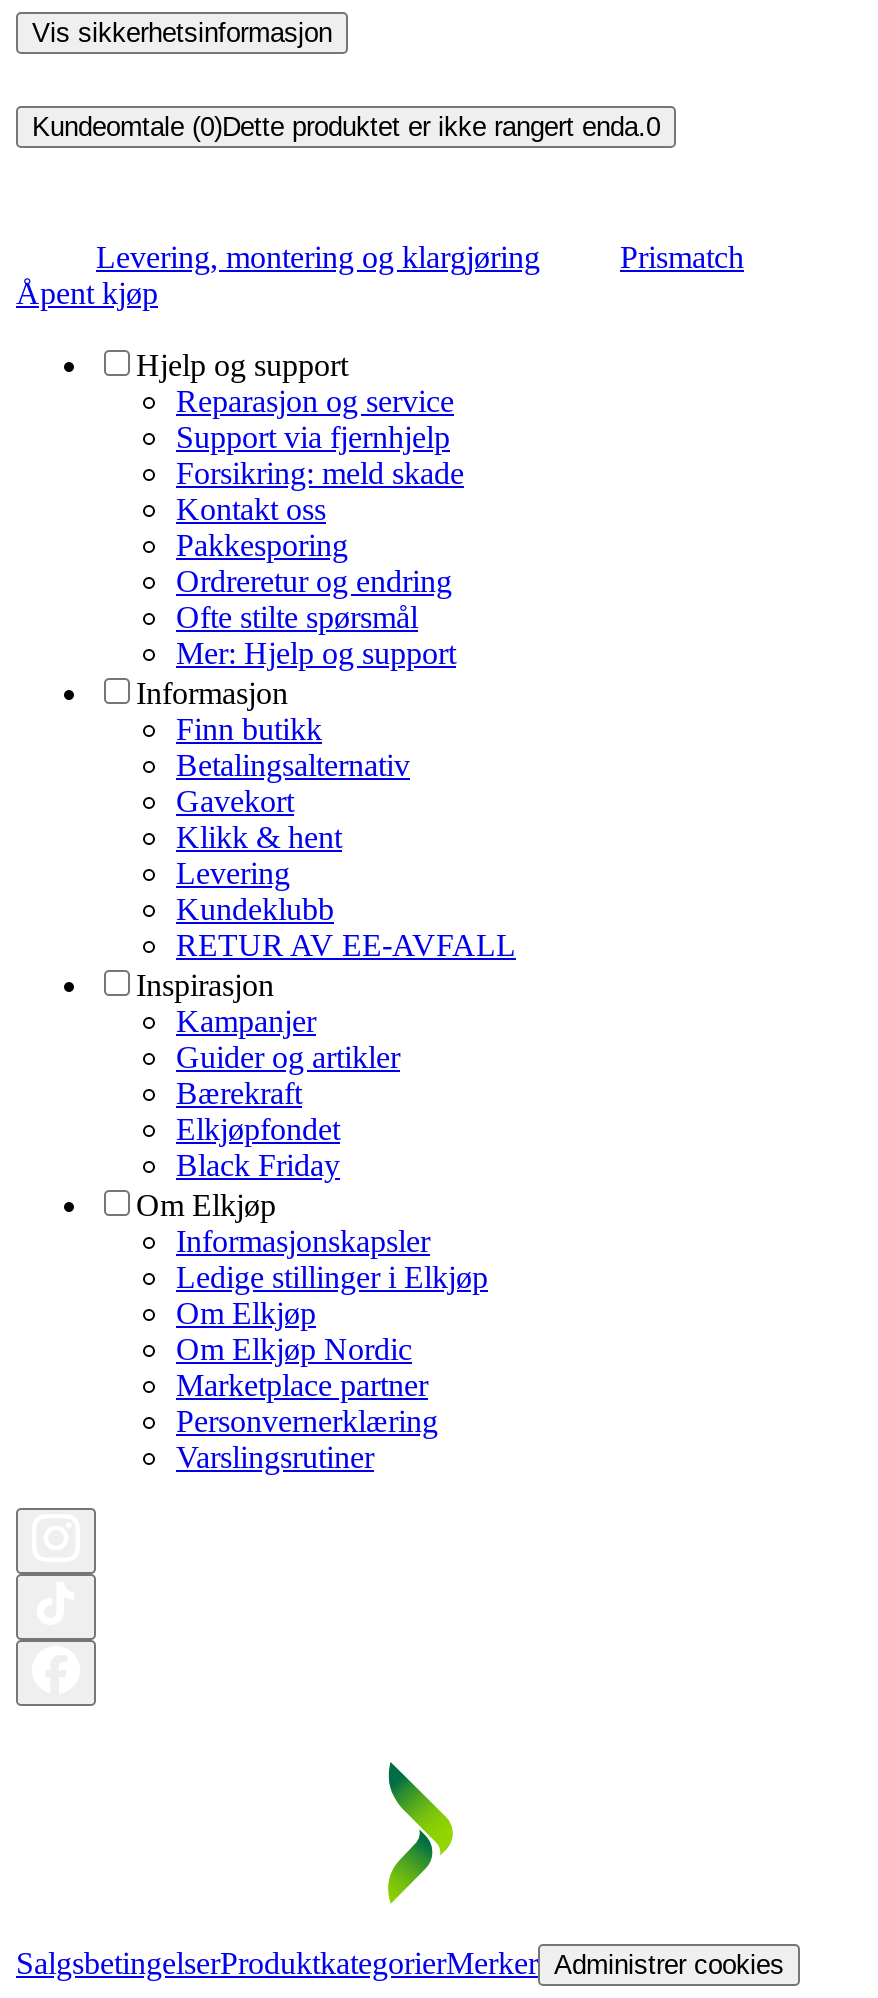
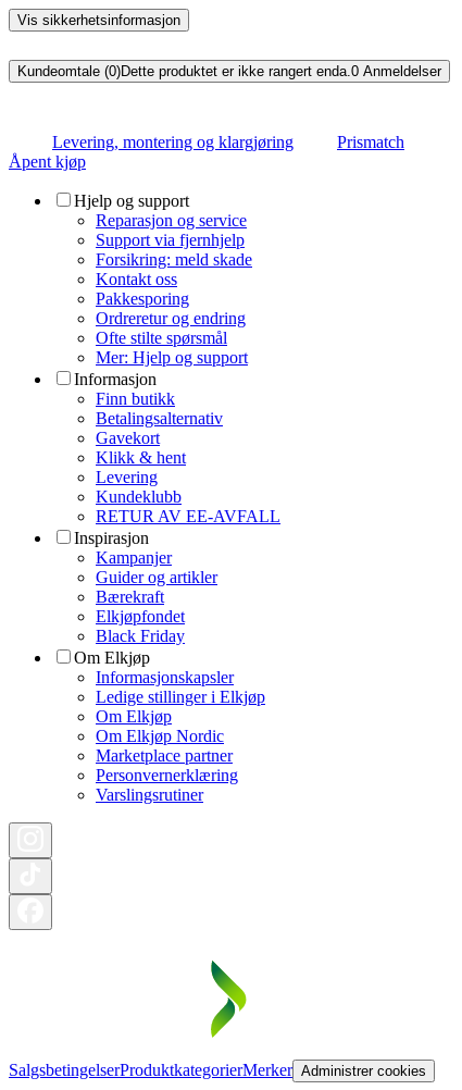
[32,112,660,142] Kundeomtale (0)Dette produktet er ikke rangert enda.0 -> [17,63,441,80] Kundeomtale (0)Dette produktet er ikke rangert enda.0 Anmeldelser

